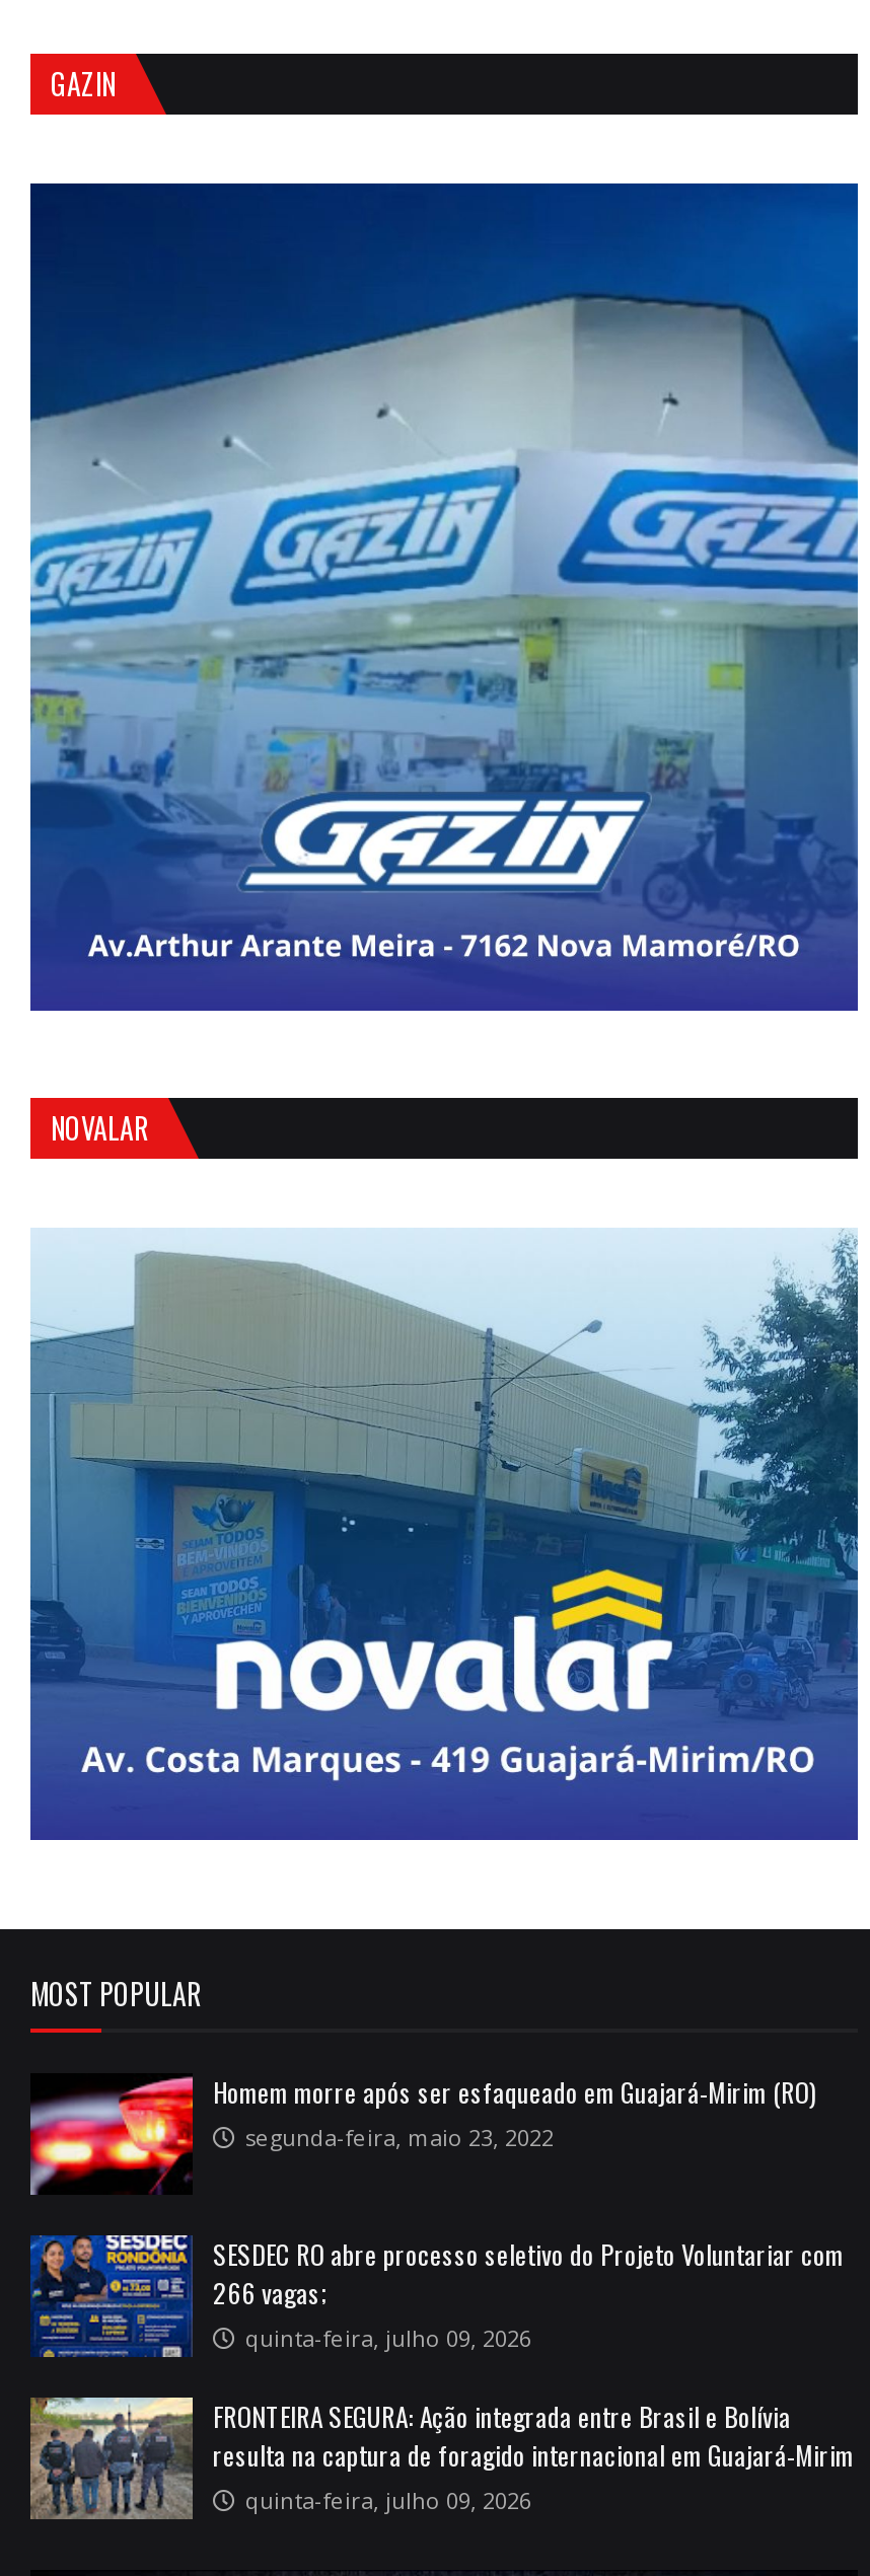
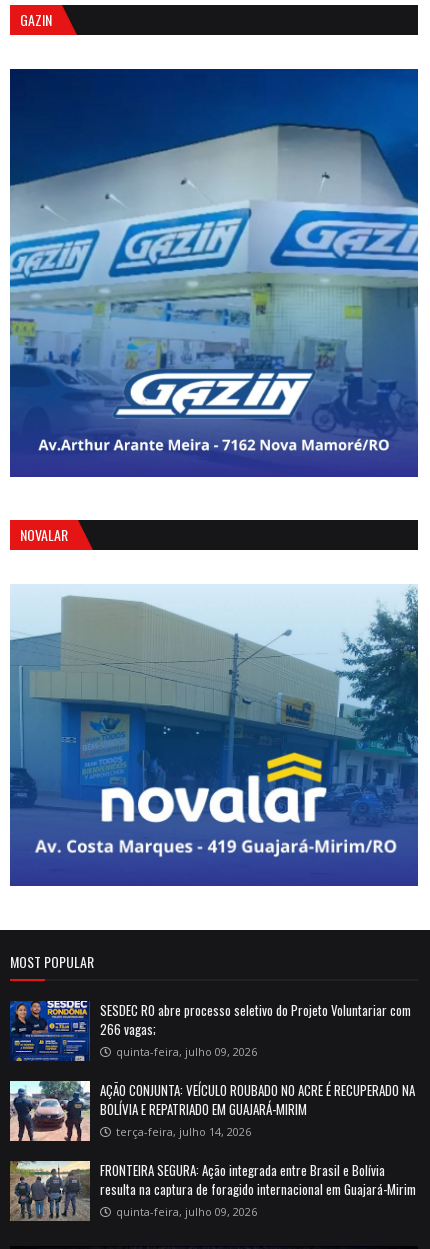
[28,2070,817,2197] [image] | Homem morre após ser esfaqueado em Guajará-Mirim (RO) | segunda-feira, maio 23, 2022 -> none
moved [28,2231,844,2361] -> [9,999,411,1063]: [image] | SESDEC RO abre processo seletivo do Projeto Voluntariar com | 266 vagas; | quinta-feira, julho 09, 2026
none -> [9,1080,415,1141] [image] | AÇÃO CONJUNTA: VEÍCULO ROUBADO NO ACRE É RECUPERADO NA | BOLÍVIA E REPATRIADO EM GUAJARÁ-MIRIM | terça-feira, julho 14, 2026

